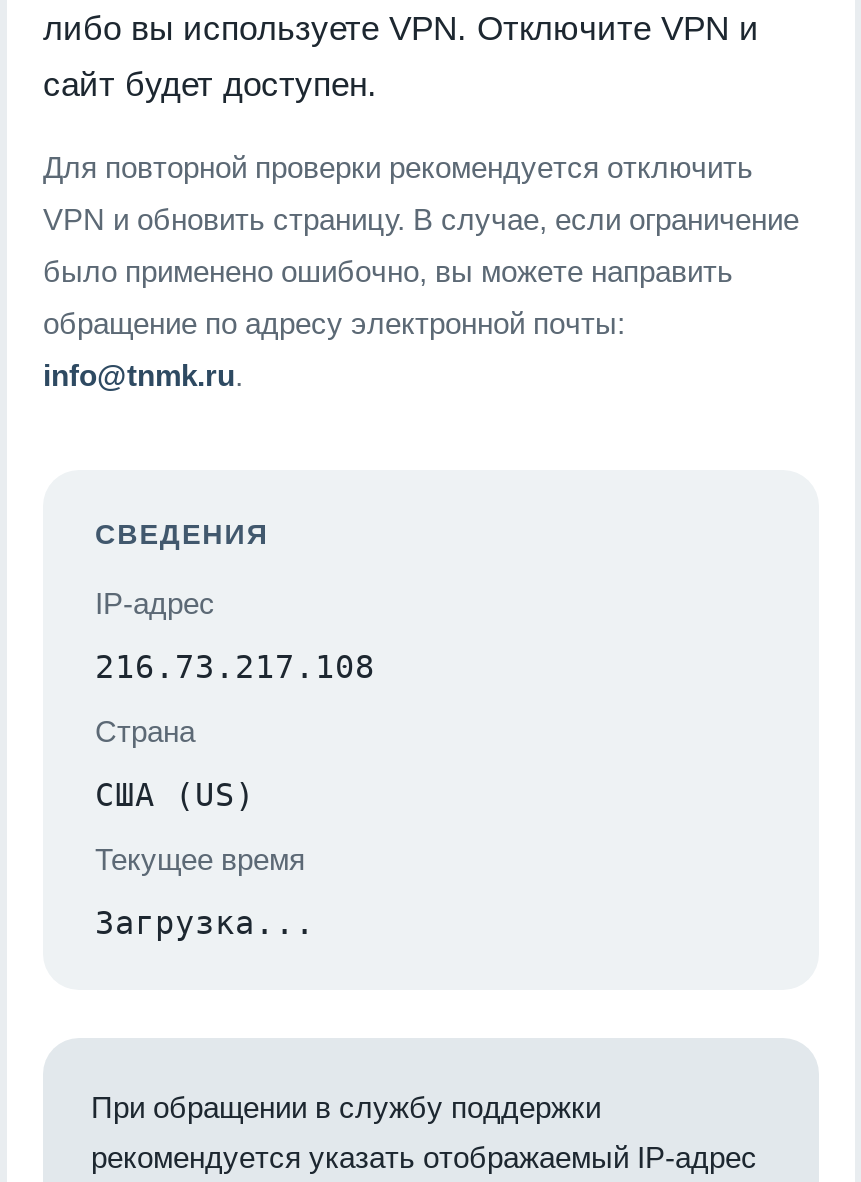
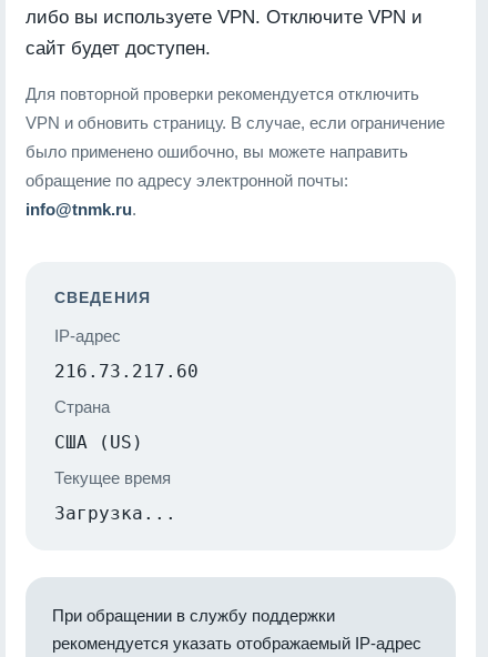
[95,647,375,685] 216.73.217.108 -> [54,360,199,381] 216.73.217.60

